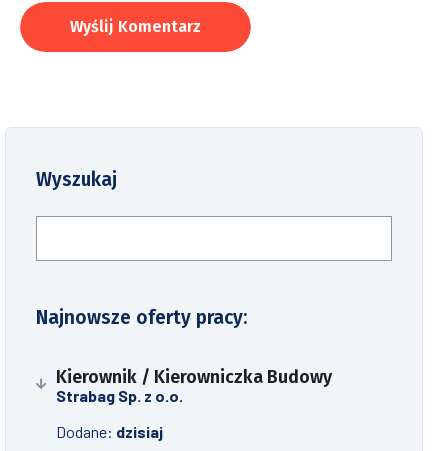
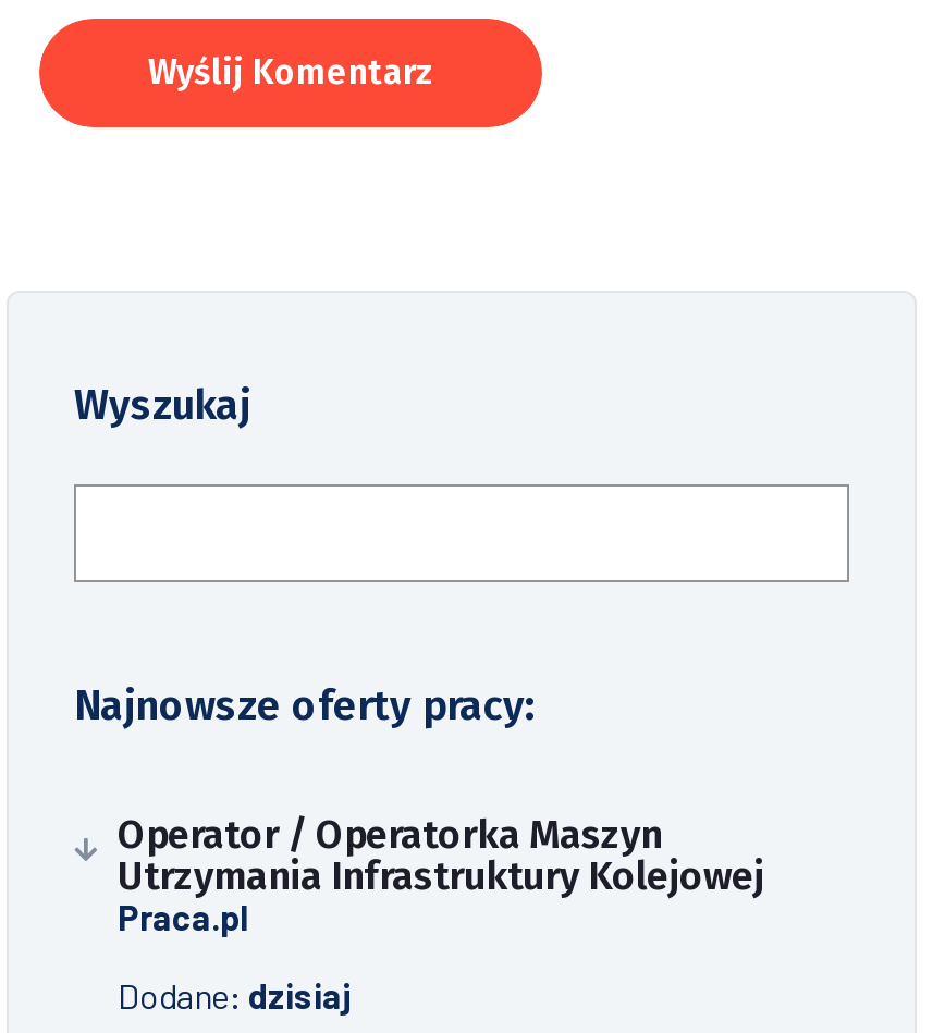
[56,366,332,405] Kierownik / Kierowniczka Budowy | Strabag Sp. z o.o. -> [118,811,764,937] Operator / Operatorka Maszyn | Utrzymania Infrastruktury Kolejowej | Praca.pl

